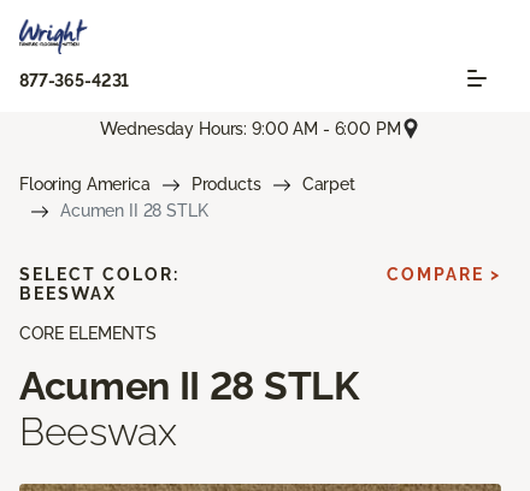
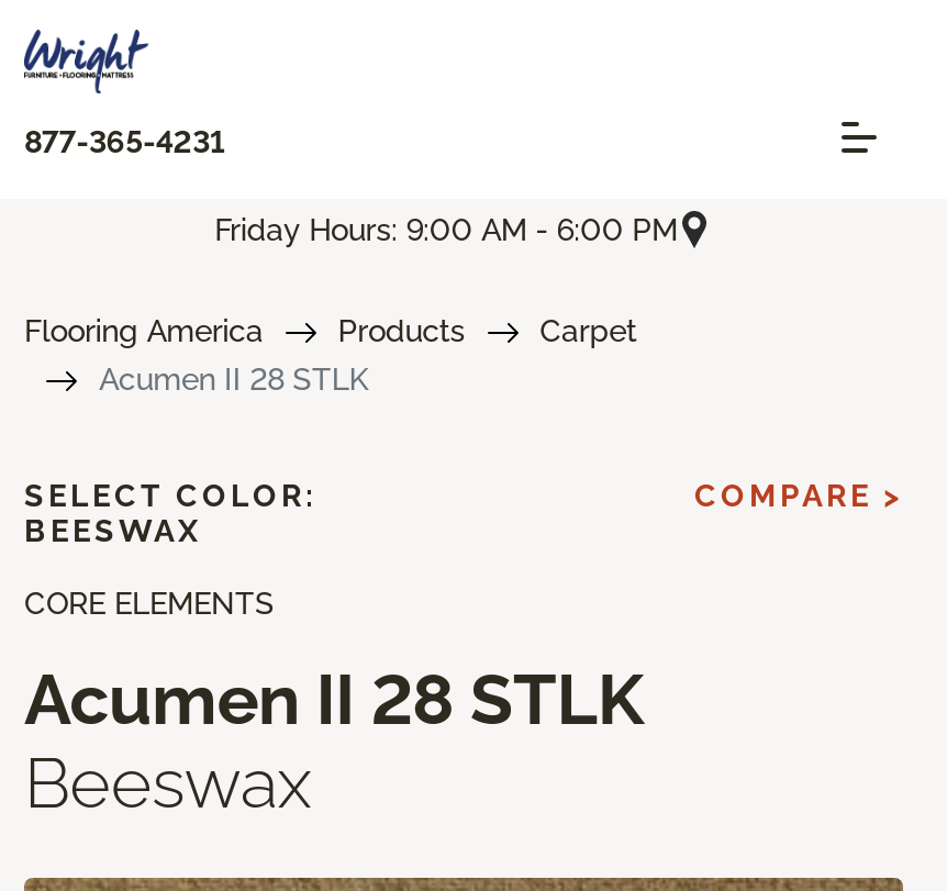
[100,119,401,138] Wednesday Hours: 9:00 AM - 6:00 PM -> [215,211,677,247] Friday Hours: 9:00 AM - 6:00 PM

